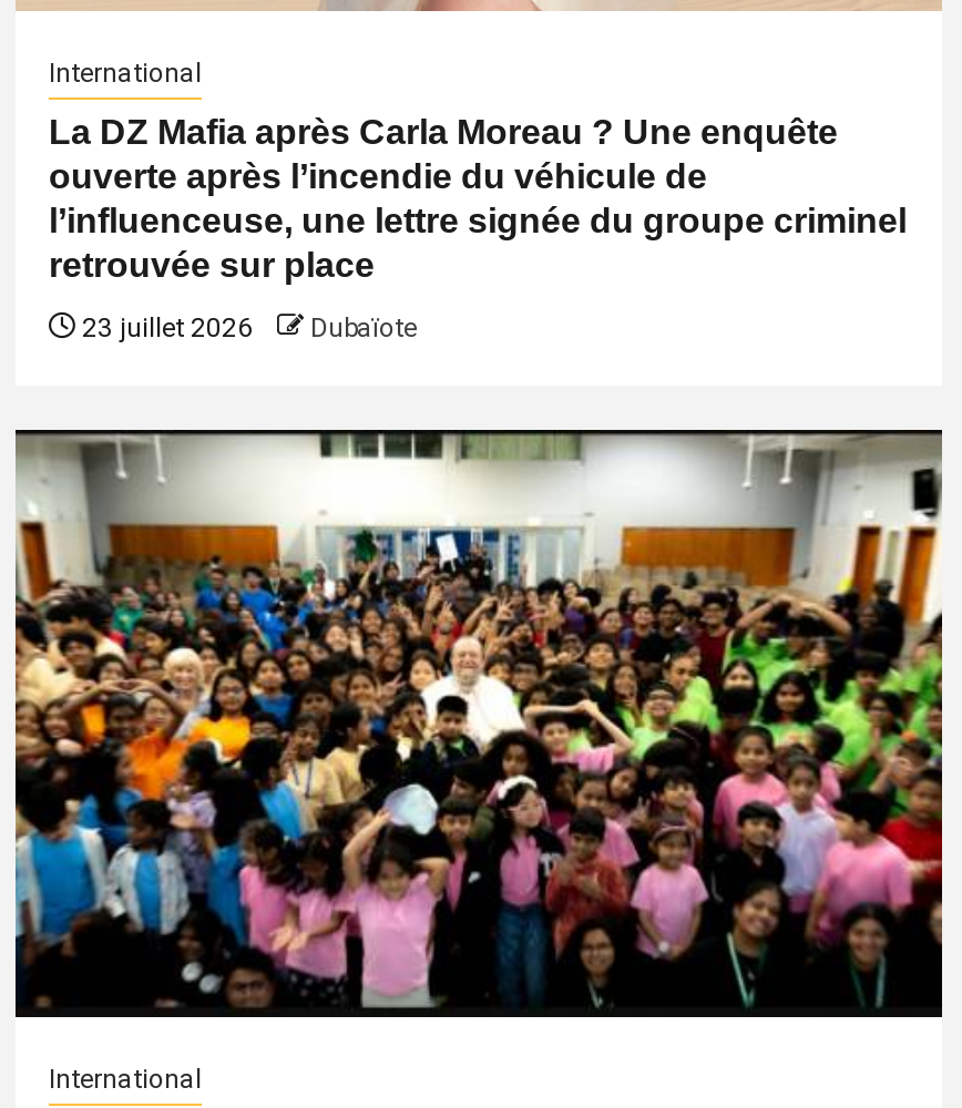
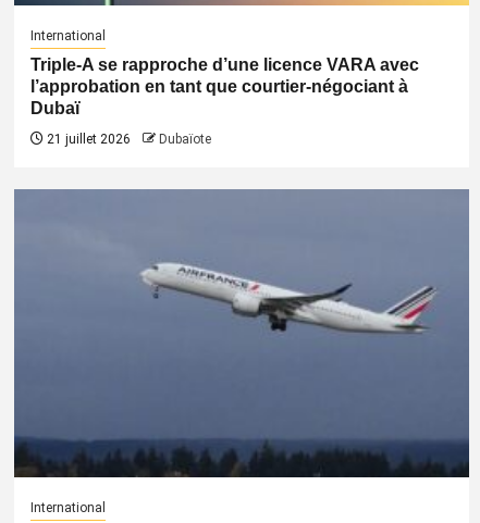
[49,113,907,284] La DZ Mafia après Carla Moreau ? Une enquête | ouverte après l’incendie du véhicule de | l’influenceuse, une lettre signée du groupe criminel | retrouvée sur place -> [30,55,419,117] Triple-A se rapproche d’une licence VARA avec | l’approbation en tant que courtier-négociant à | Dubaï
[75,312,417,343] 23 juillet 2026 Dubaïote -> [44,132,211,147] 21 juillet 2026 Dubaïote
[13,430,944,1015] [image] -> [13,190,470,477] [image]

